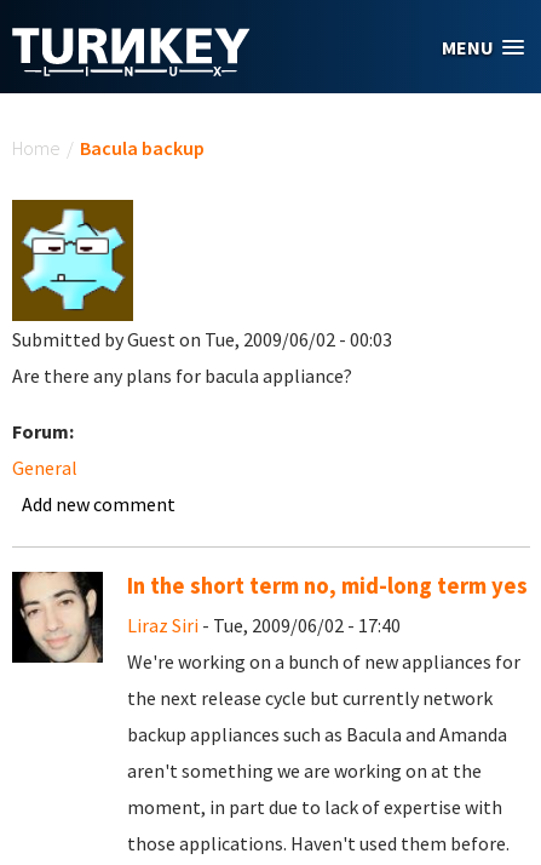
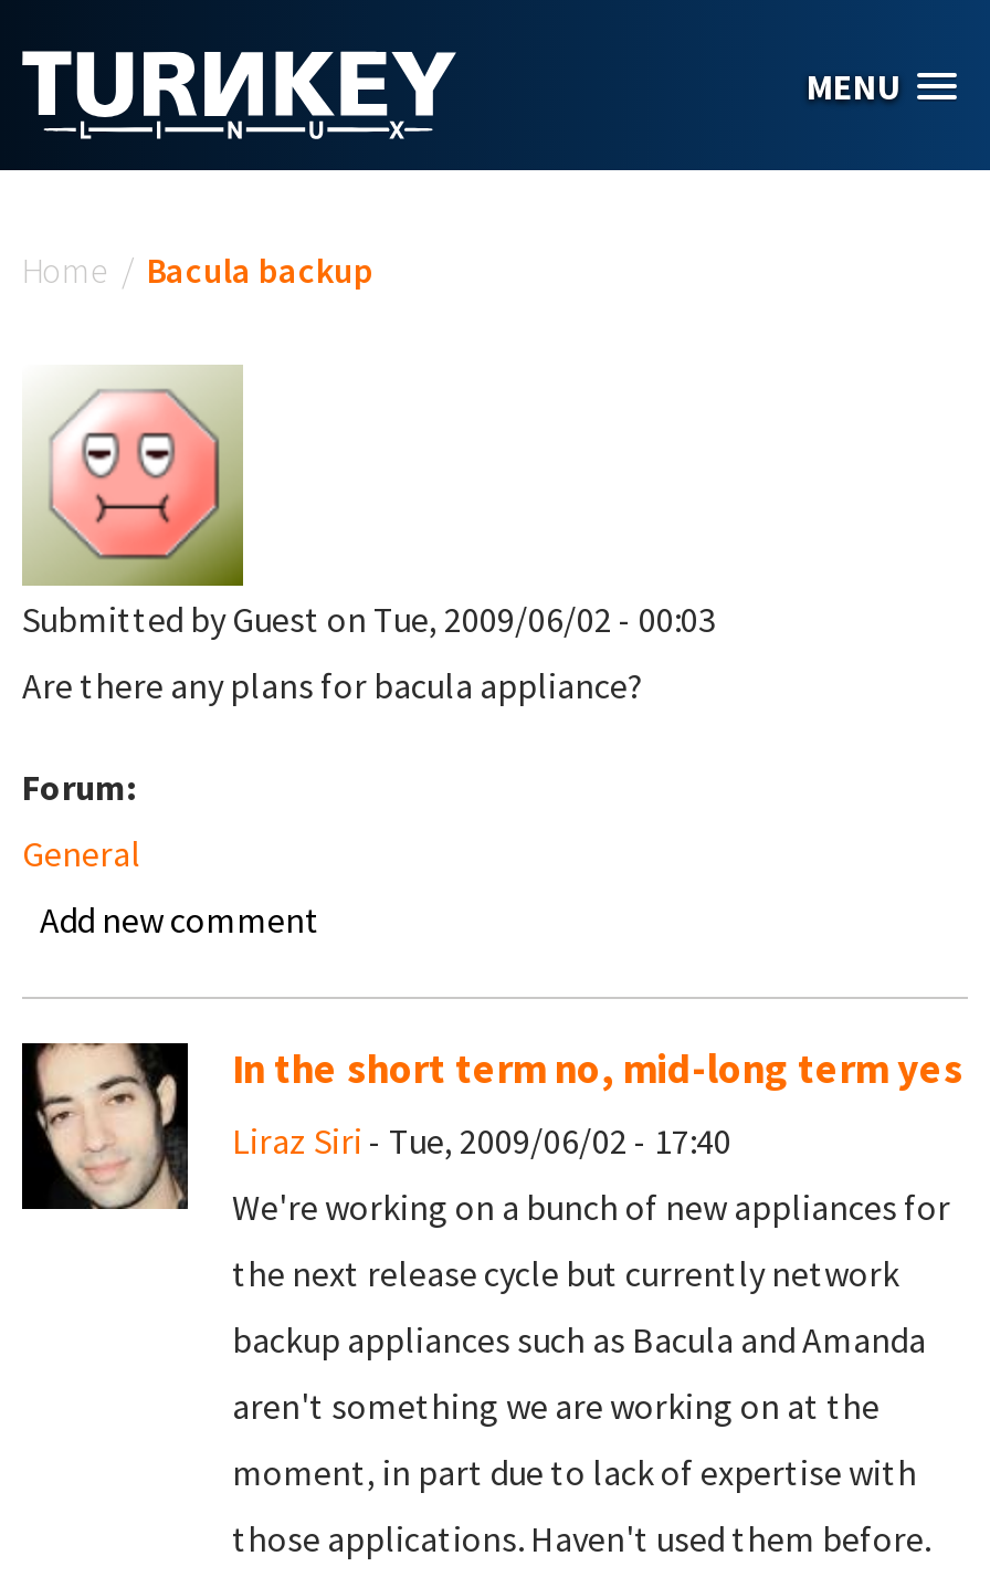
[11,199,133,321] [image] -> [22,365,245,588] [image]

